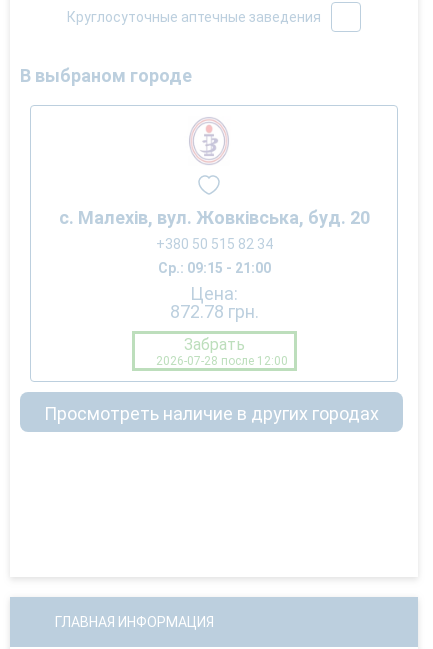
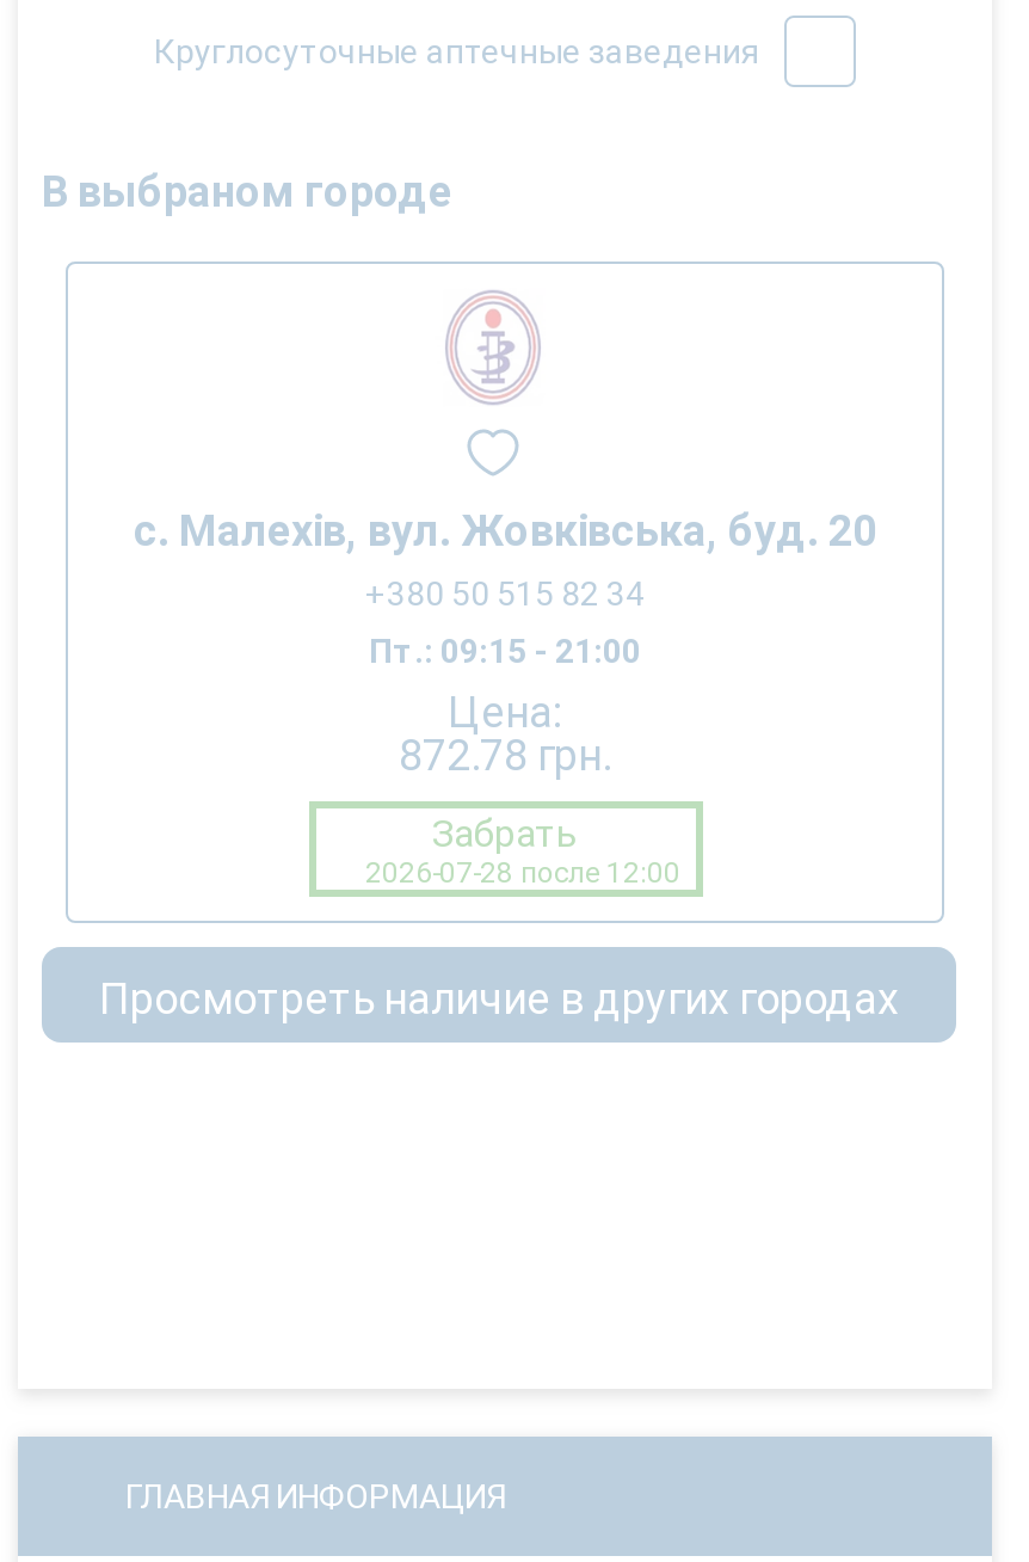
[157,260,270,276] Ср.: 09:15 - 21:00 -> [369,632,641,670] Пт.: 09:15 - 21:00

